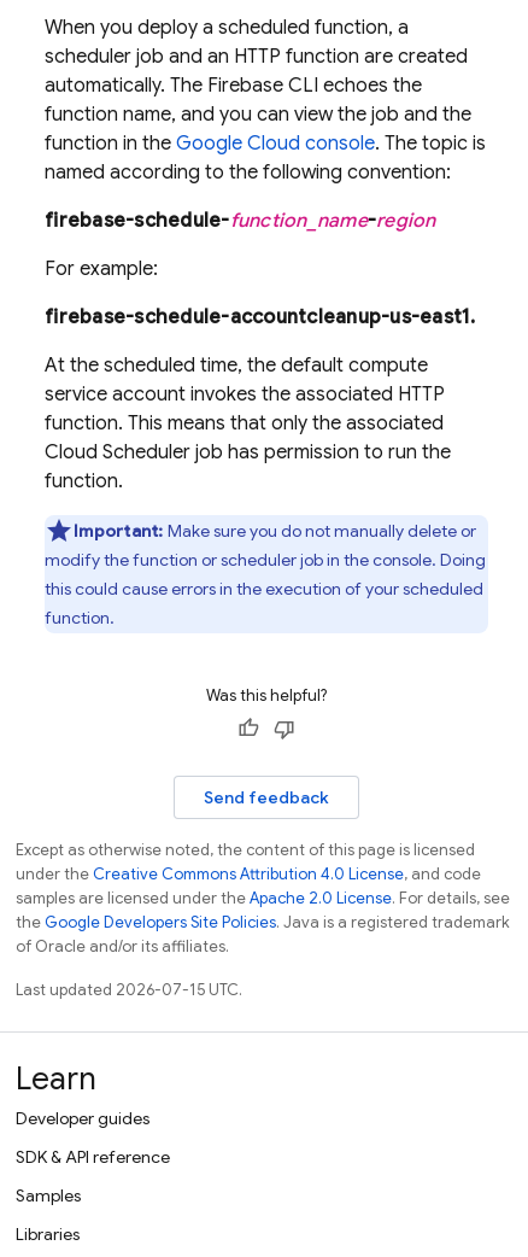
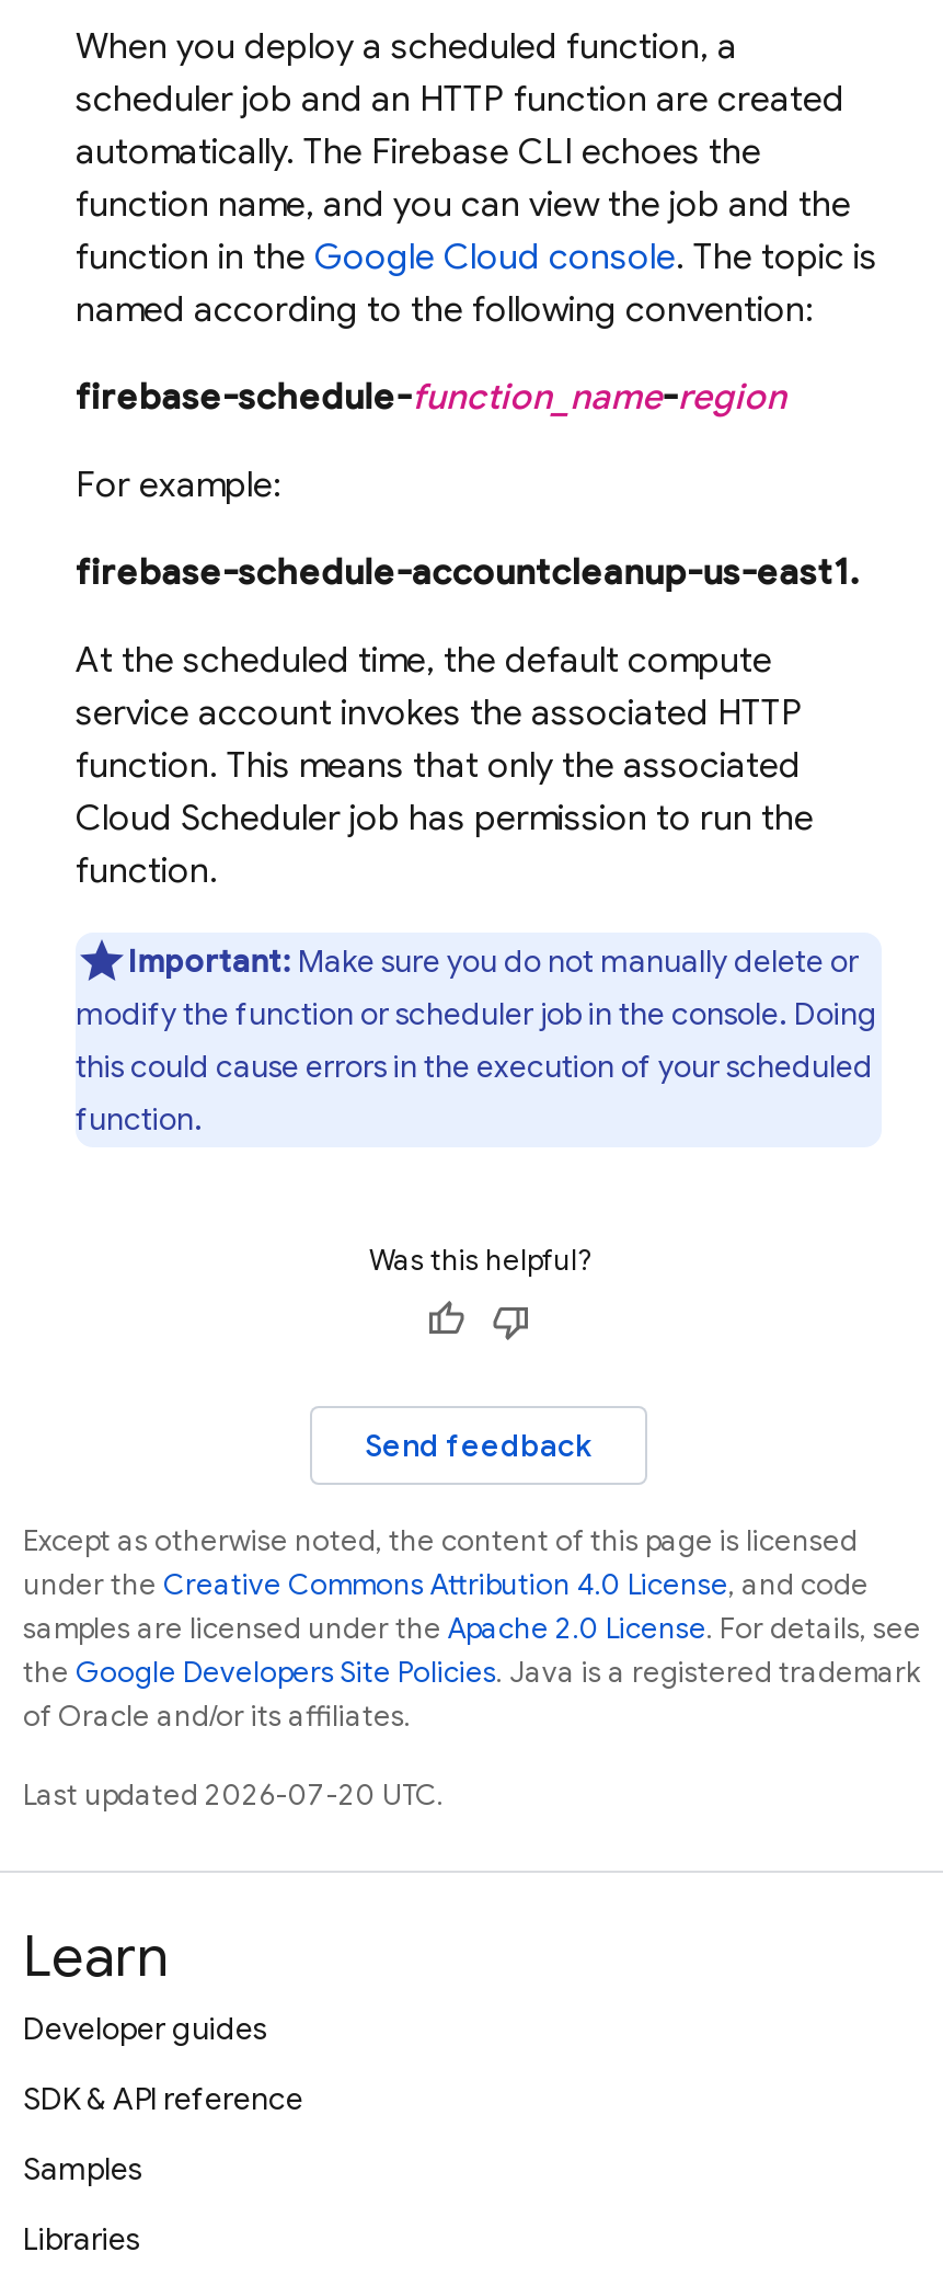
[16,980,242,1000] Last updated 2026-07-15 UTC. -> [23,1776,444,1814] Last updated 2026-07-20 UTC.

